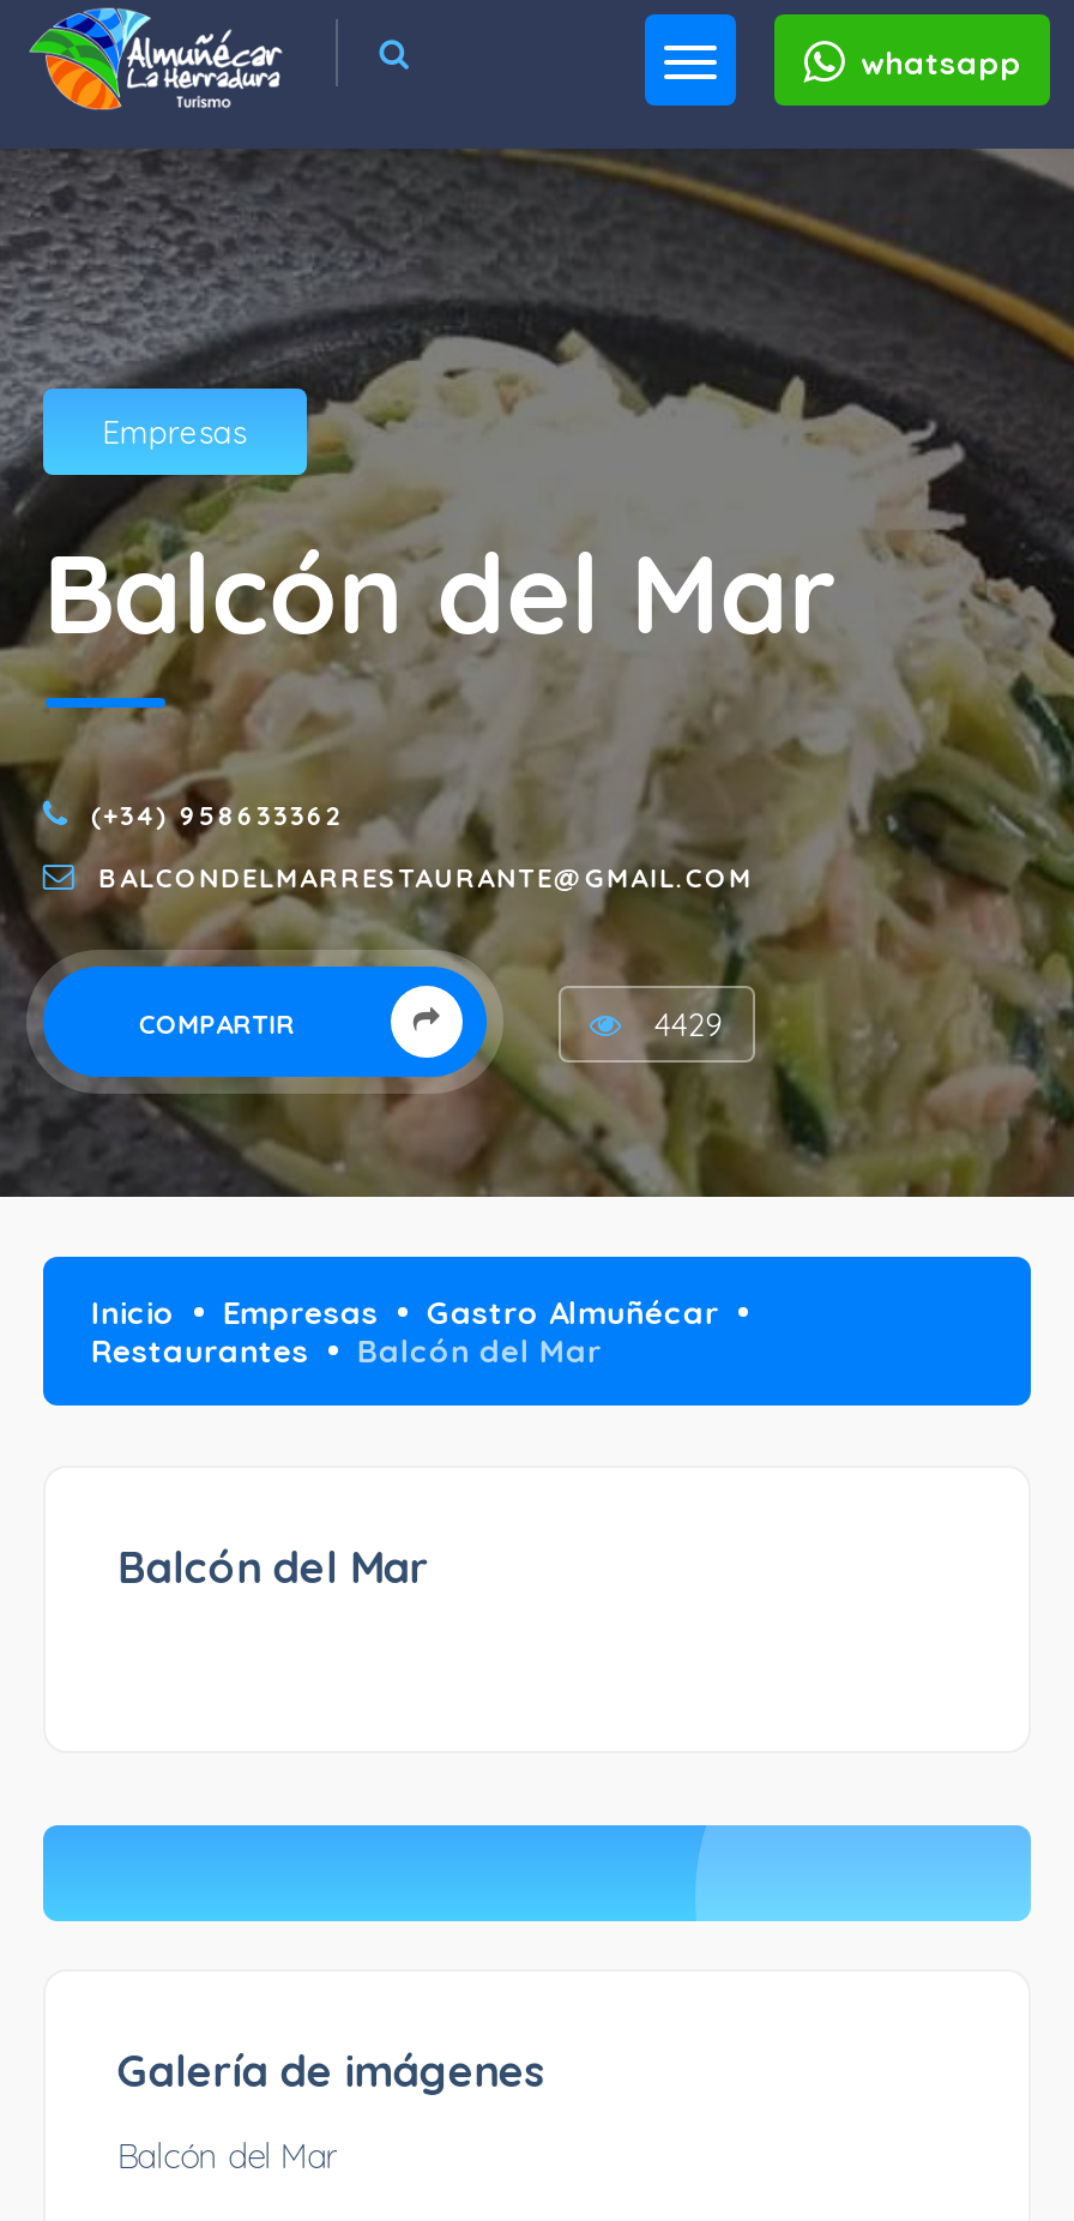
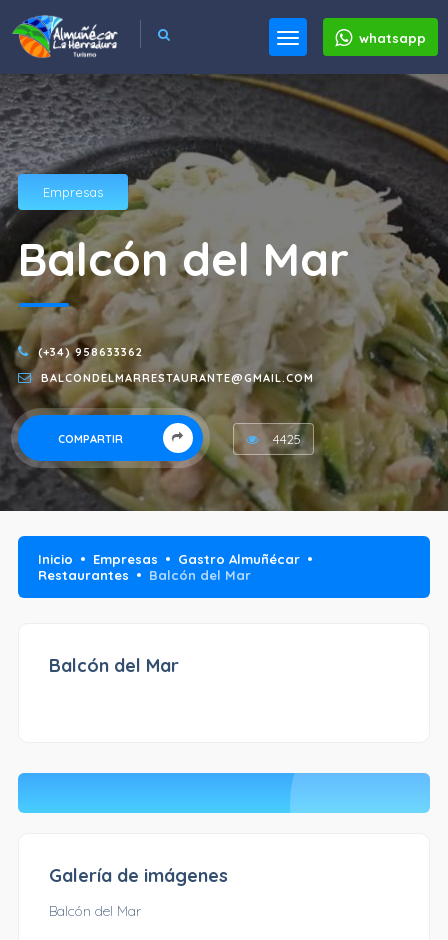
[645,1005,724,1043] 4429 -> [269,431,301,447] 4425

